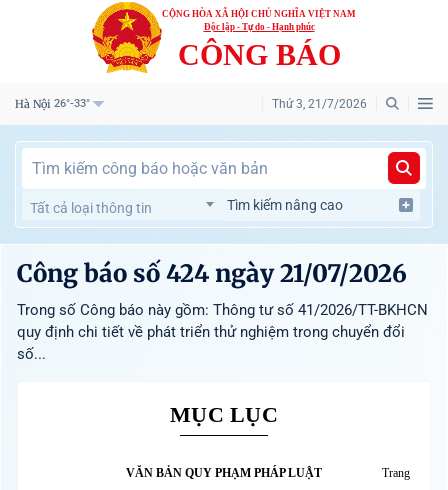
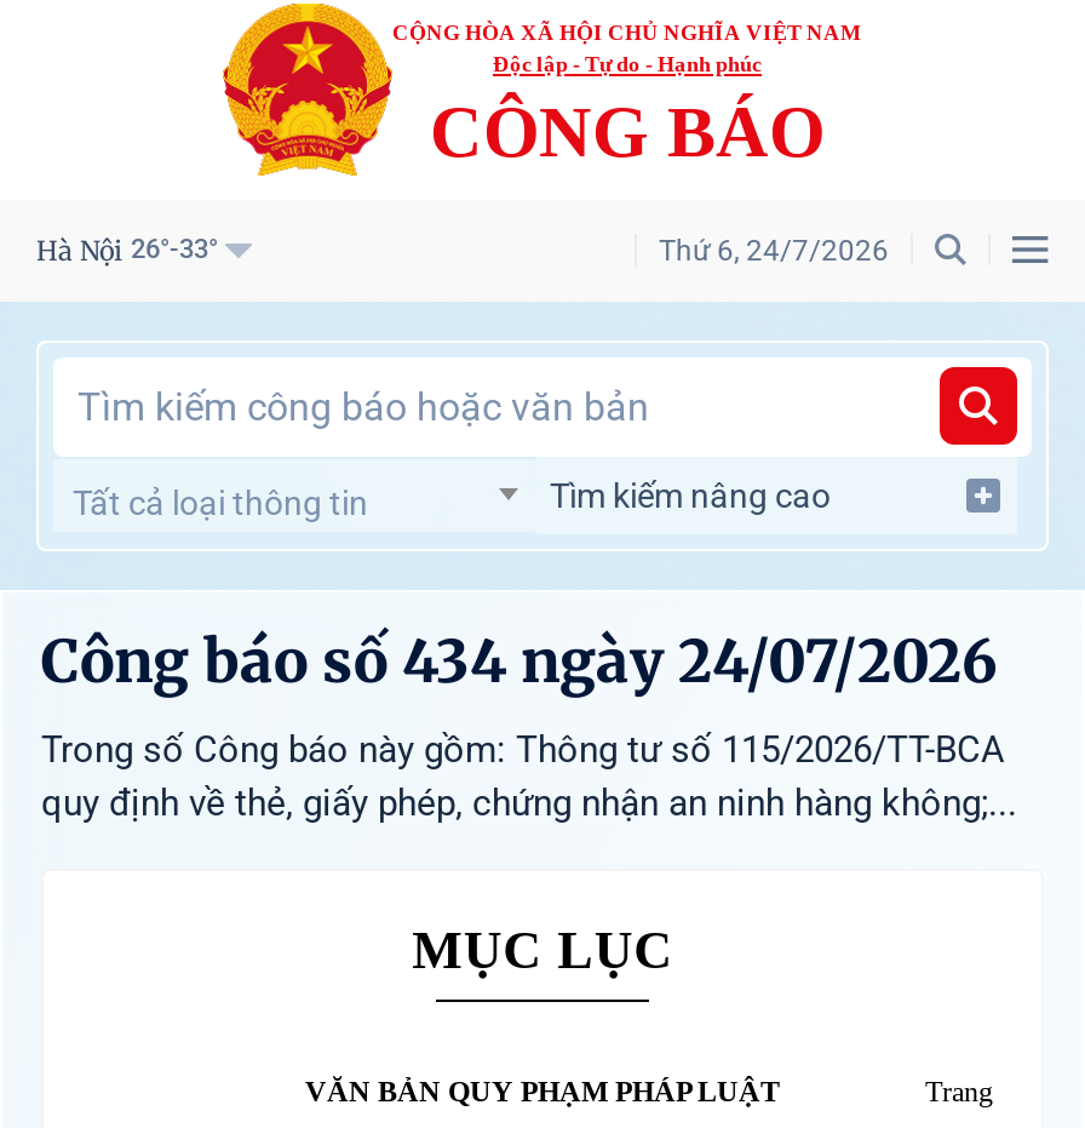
[272,96,367,110] Thứ 3, 21/7/2026 -> [659,233,889,267] Thứ 6, 24/7/2026
[17,257,428,362] Công báo số 424 ngày 21/07/2026 | Trong số Công báo này gồm: Thông tư số 41/2026/TT-BKHCN | quy định chi tiết về phát triển thử nghiệm trong chuyển đổi | số... -> [41,623,1017,824] Công báo số 434 ngày 24/07/2026 | Trong số Công báo này gồm: Thông tư số 115/2026/TT-BCA | quy định về thẻ, giấy phép, chứng nhận an ninh hàng không;...

